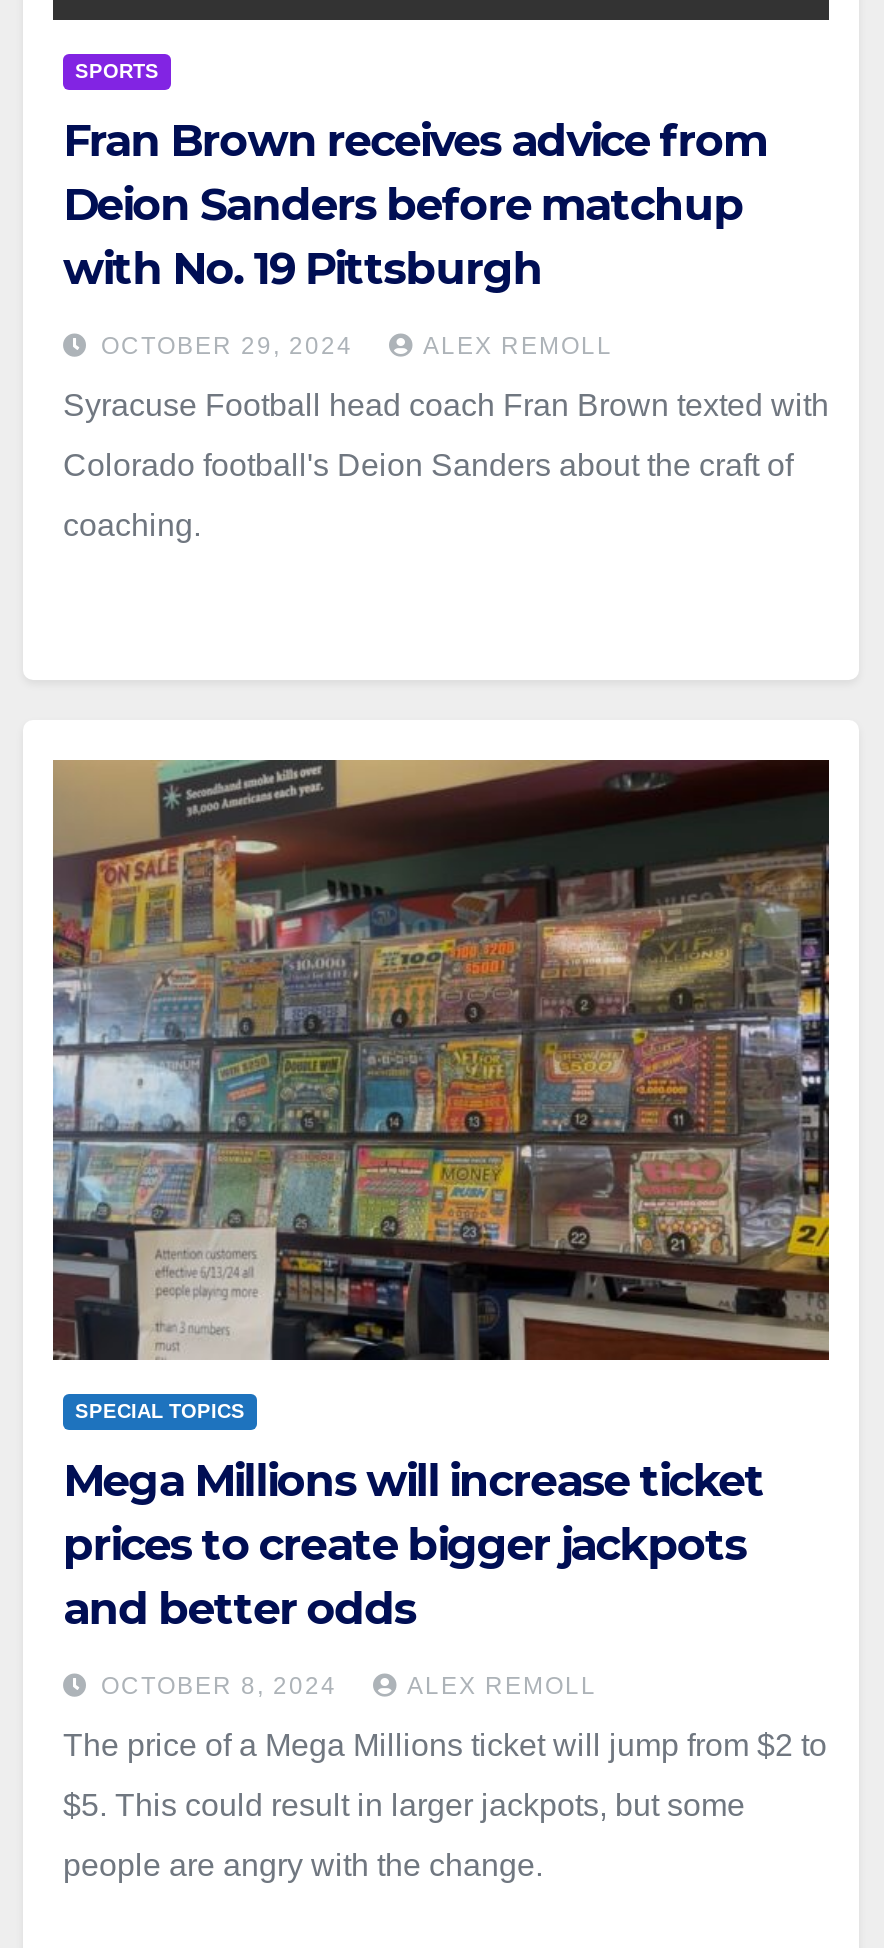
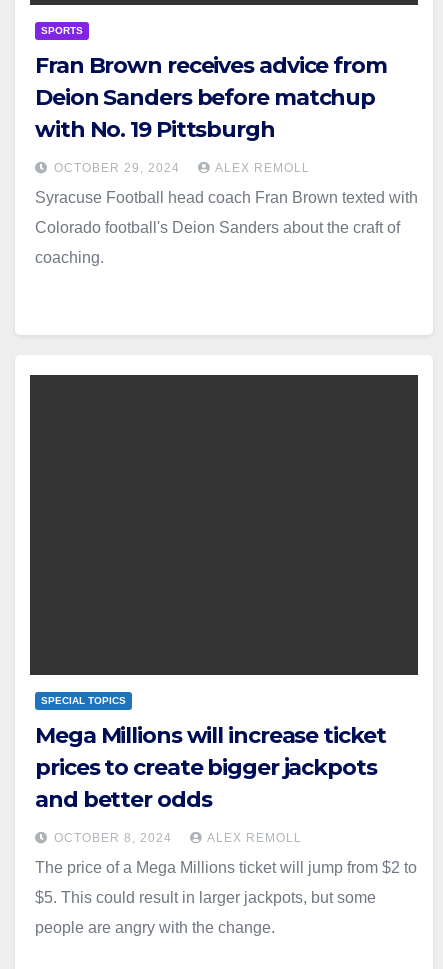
[51,758,831,1360] [image] -> none

